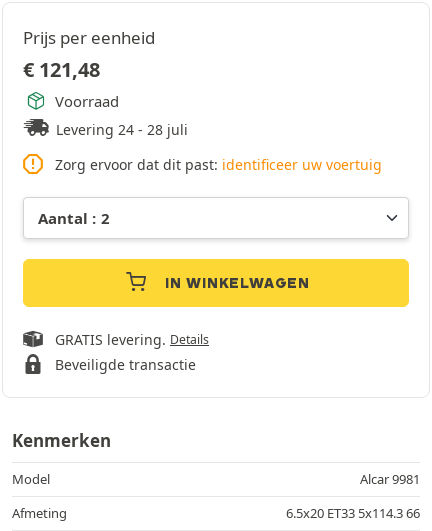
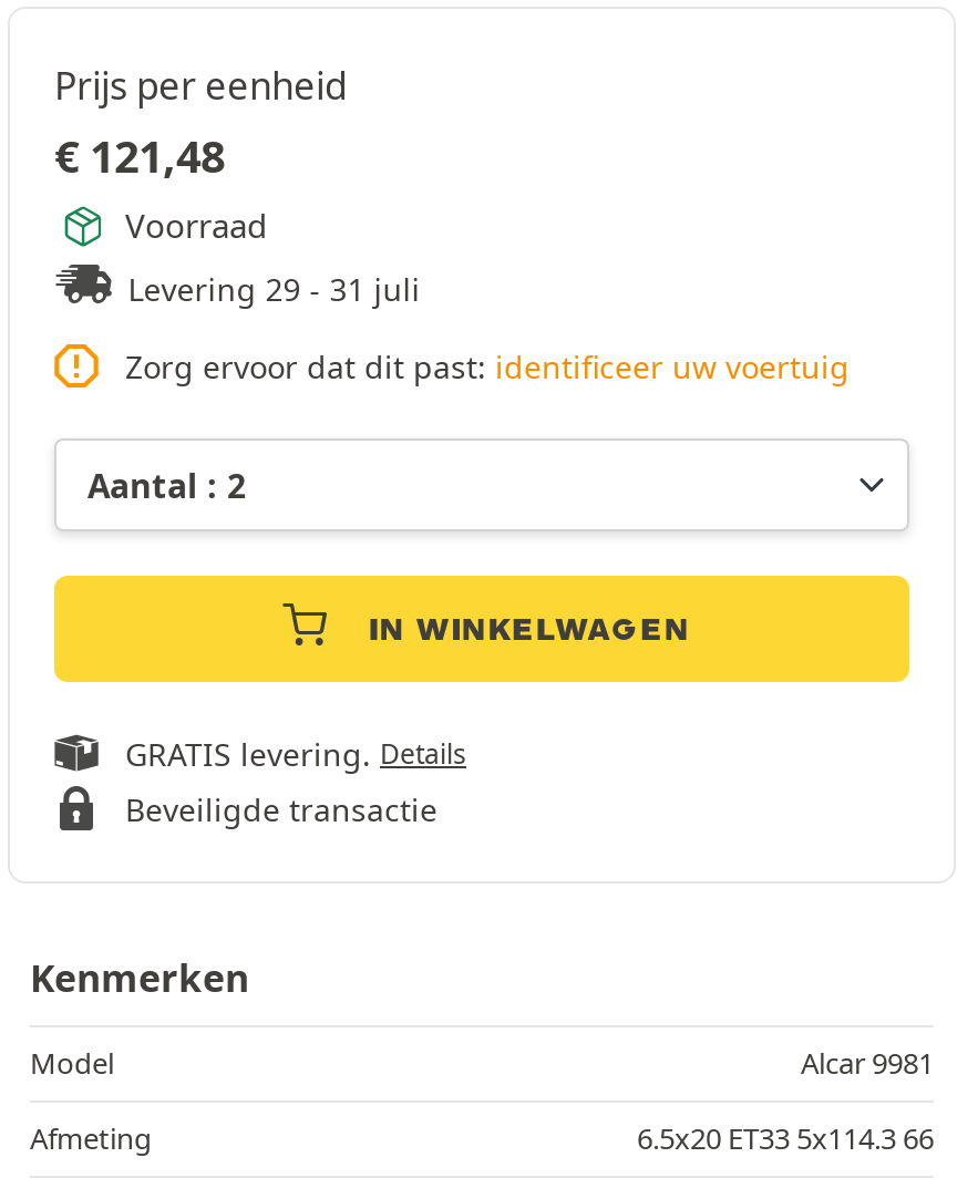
[56,119,188,138] Levering 24 - 28 juli -> [128,267,420,309] Levering 29 - 31 juli

